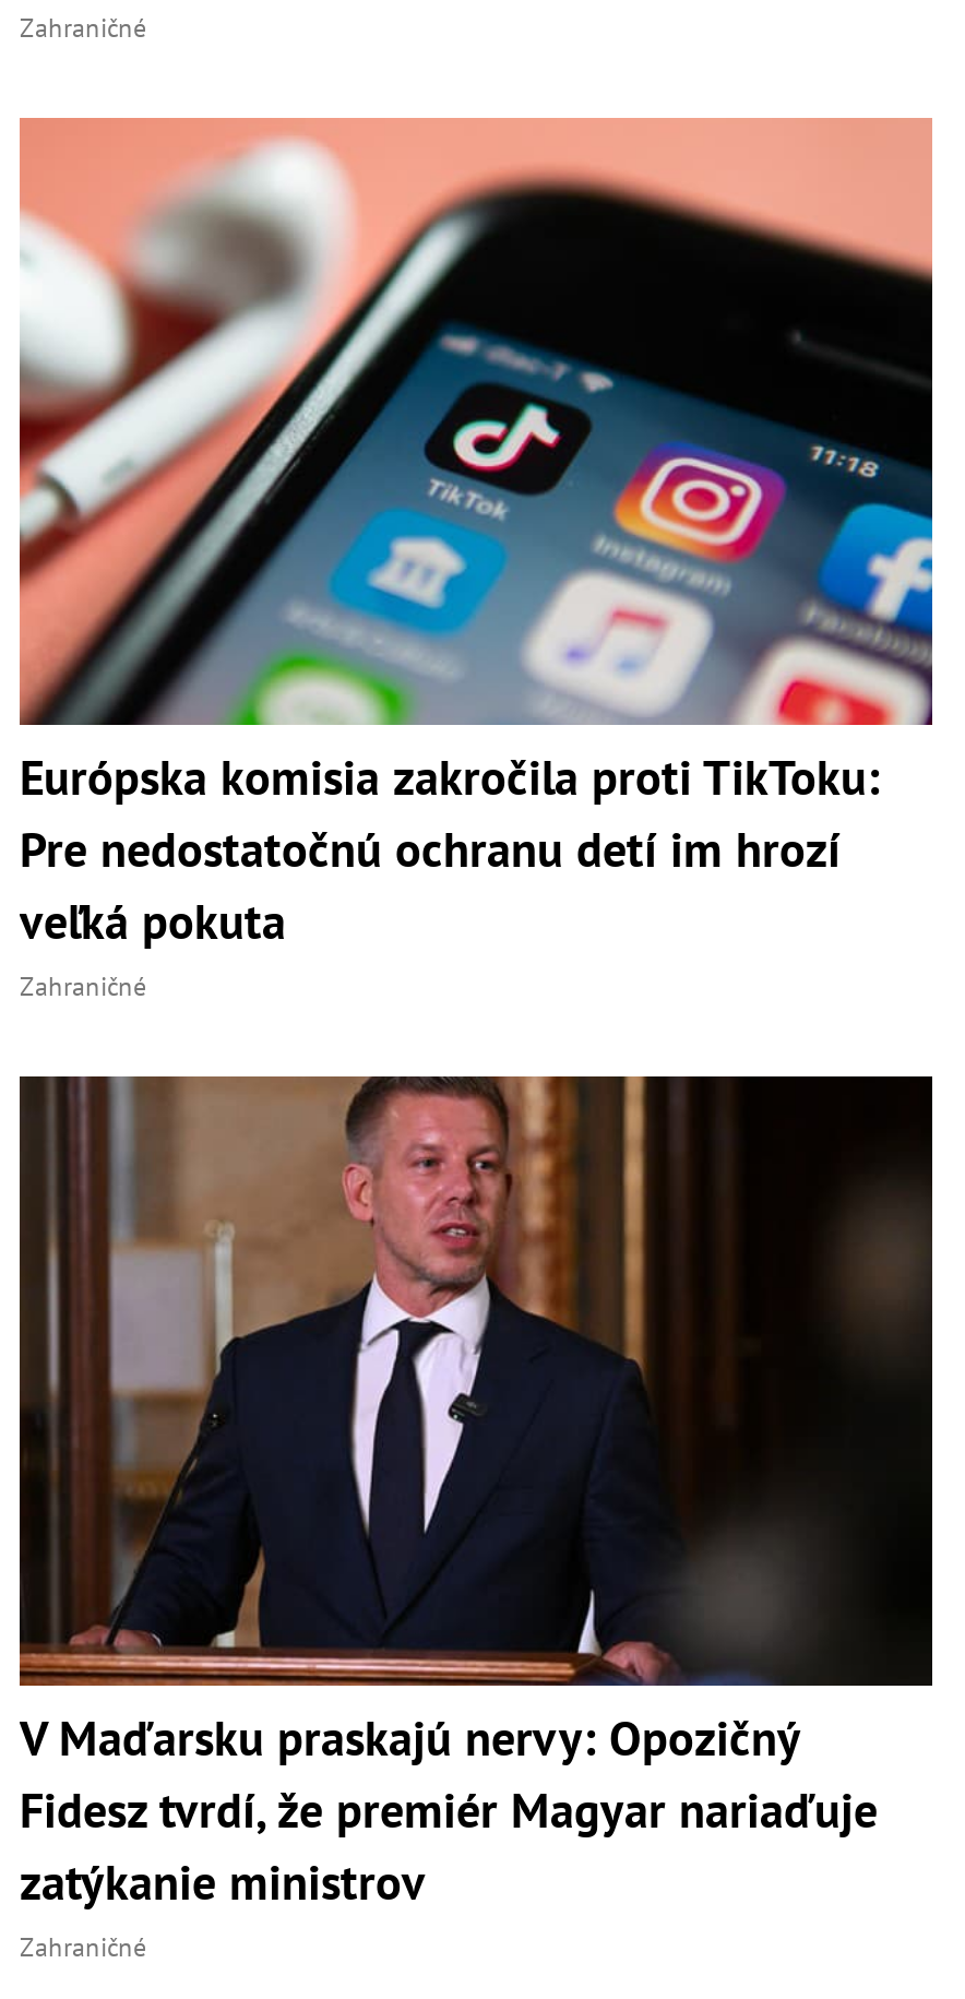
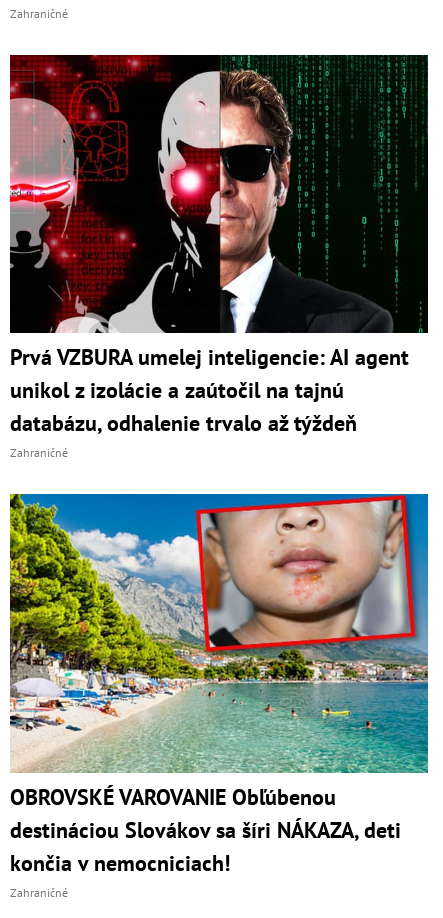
[17,118,934,952] [image] | Európska komisia zakročila proti TikToku: | Pre nedostatočnú ochranu detí im hrozí | veľká pokuta -> [9,54,429,437] [image] | Prvá VZBURA umelej inteligencie: AI agent | unikol z izolácie a zaútočil na tajnú | databázu, odhalenie trvalo až týždeň
[17,1074,934,1912] [image] | V Maďarsku praskajú nervy: Opozičný | Fidesz tvrdí, že premiér Magyar nariaďuje | zatýkanie ministrov -> [9,493,429,876] [image] | OBROVSKÉ VAROVANIE Obľúbenou | destináciou Slovákov sa šíri NÁKAZA, deti | končia v nemocniciach!

